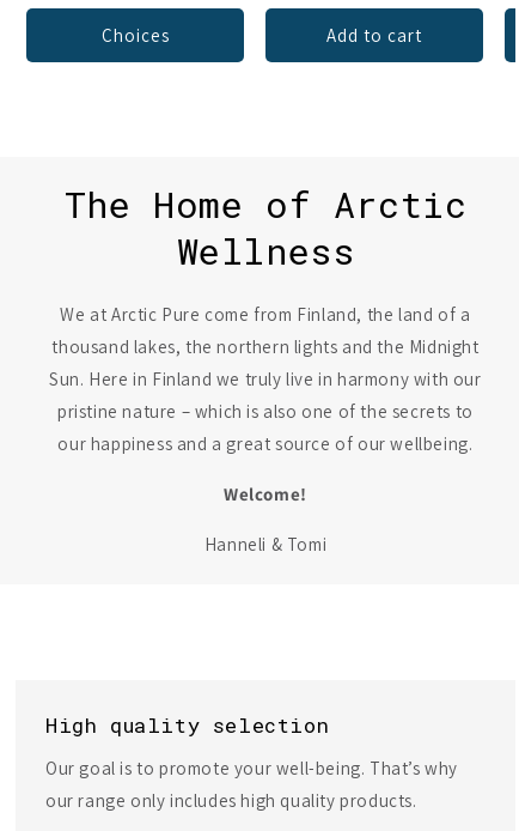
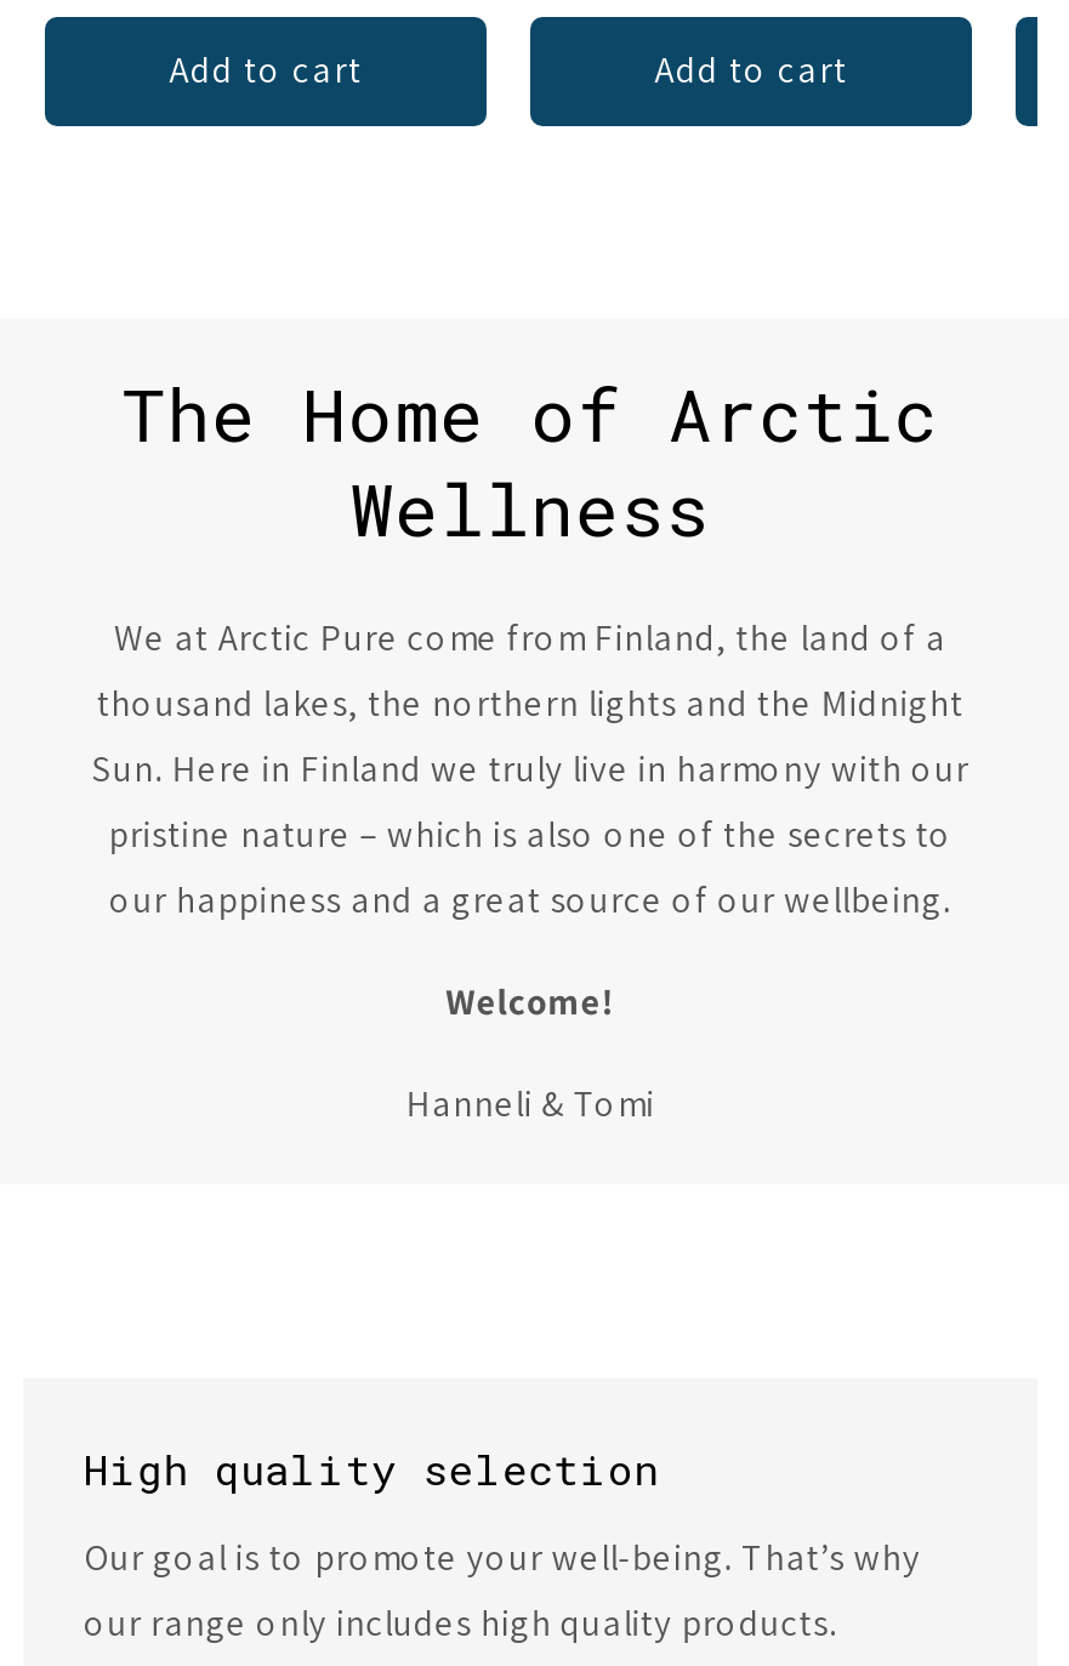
[101,24,169,47] Choices -> [169,47,363,93] Add to cart

